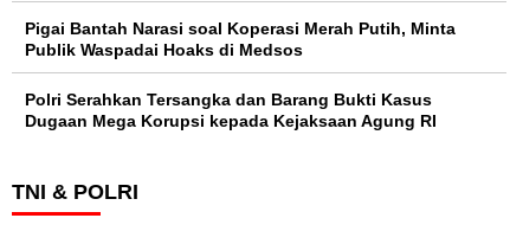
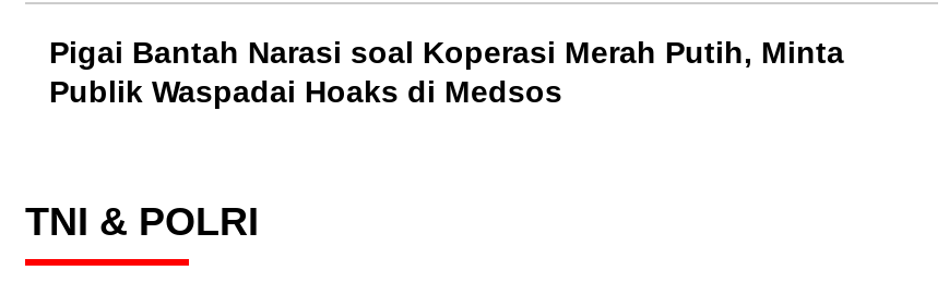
[25,90,437,130] Polri Serahkan Tersangka dan Barang Bukti Kasus | Dugaan Mega Korupsi kepada Kejaksaan Agung RI -> none

